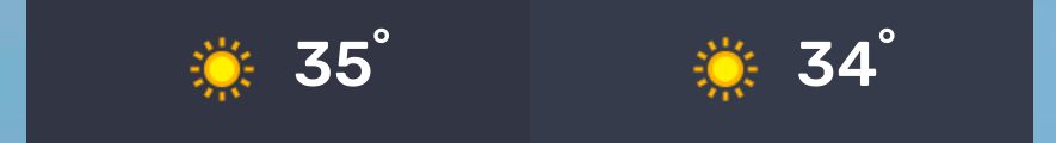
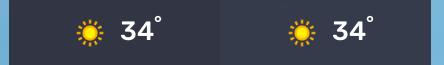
[279,17,391,102] 35° -> [114,11,162,47] 34°

